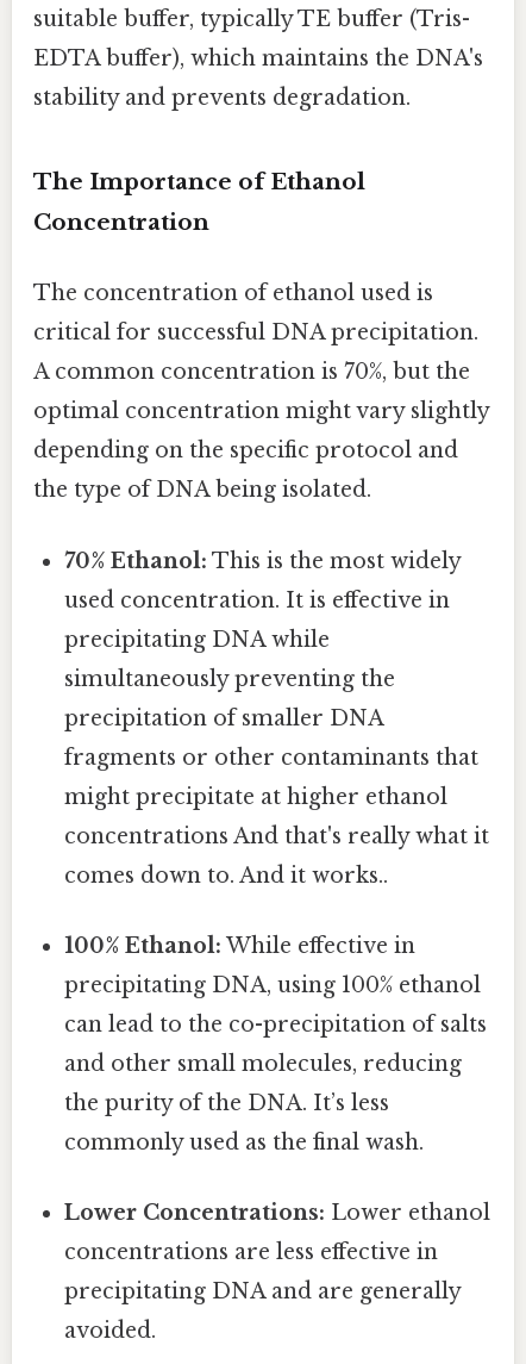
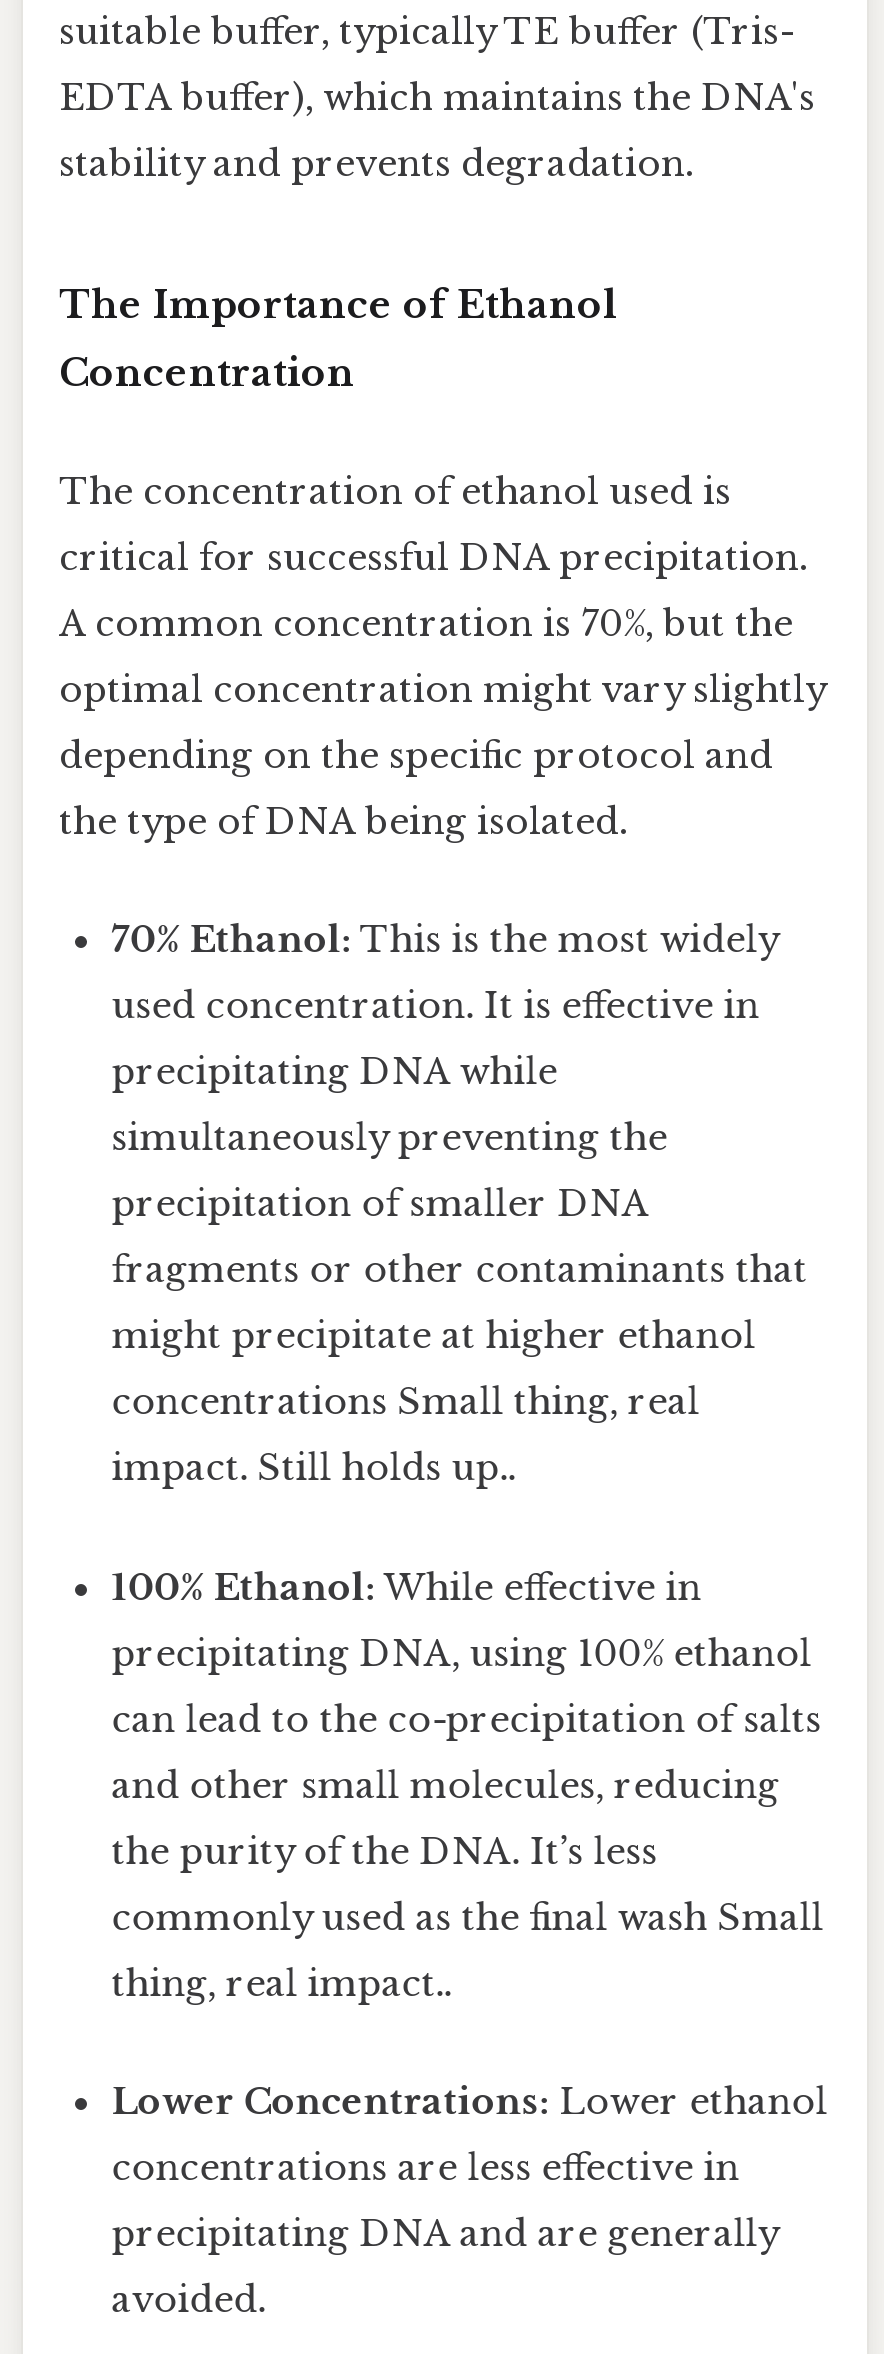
[65,823,489,849] concentrations And that's really what it -> [111,1381,699,1425] concentrations Small thing, real
[65,862,388,888] comes down to. And it works.. -> [111,1447,515,1491] impact. Still holds up..
[65,1129,424,1155] commonly used as the final wash. -> [111,1896,823,2006] commonly used as the final wash Small | thing, real impact..

